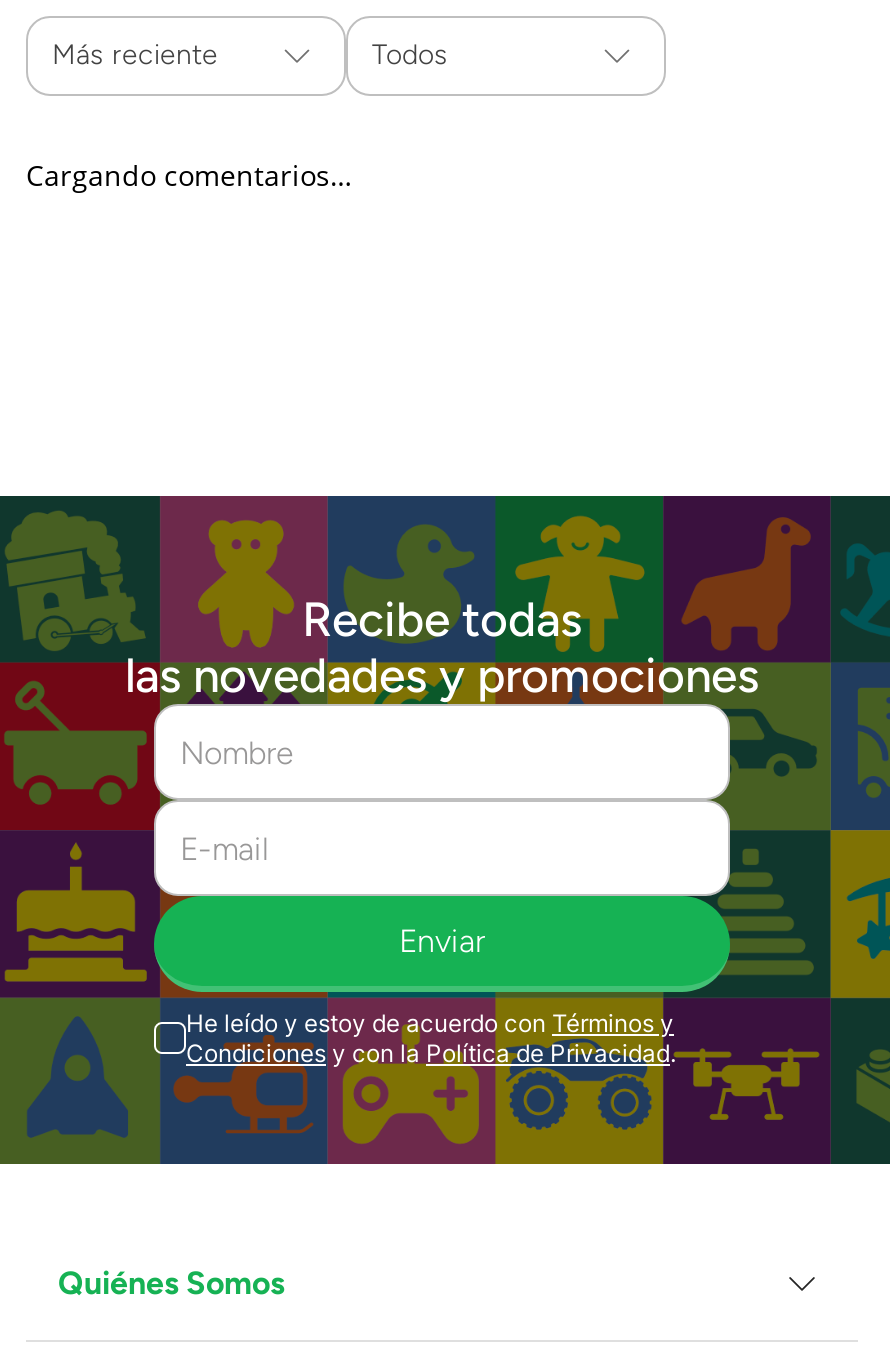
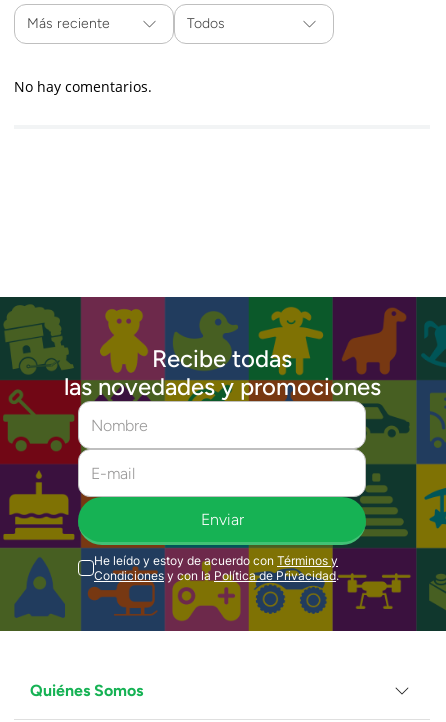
[26,156,352,194] Cargando comentarios… -> [14,77,152,96] No hay comentarios.

